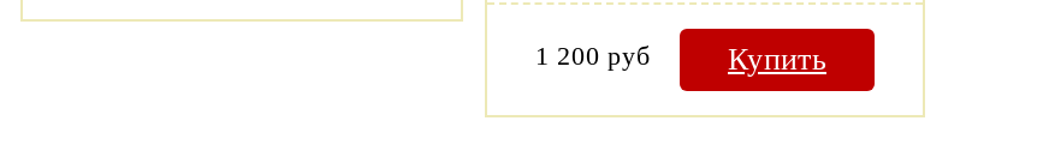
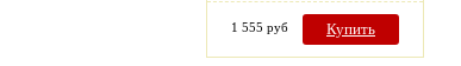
[535,41,651,70] 1 200 руб -> [231,20,288,34] 1 555 руб

